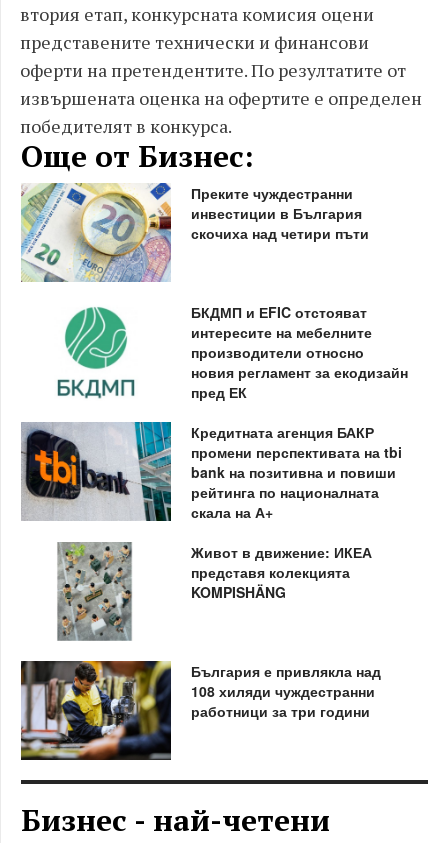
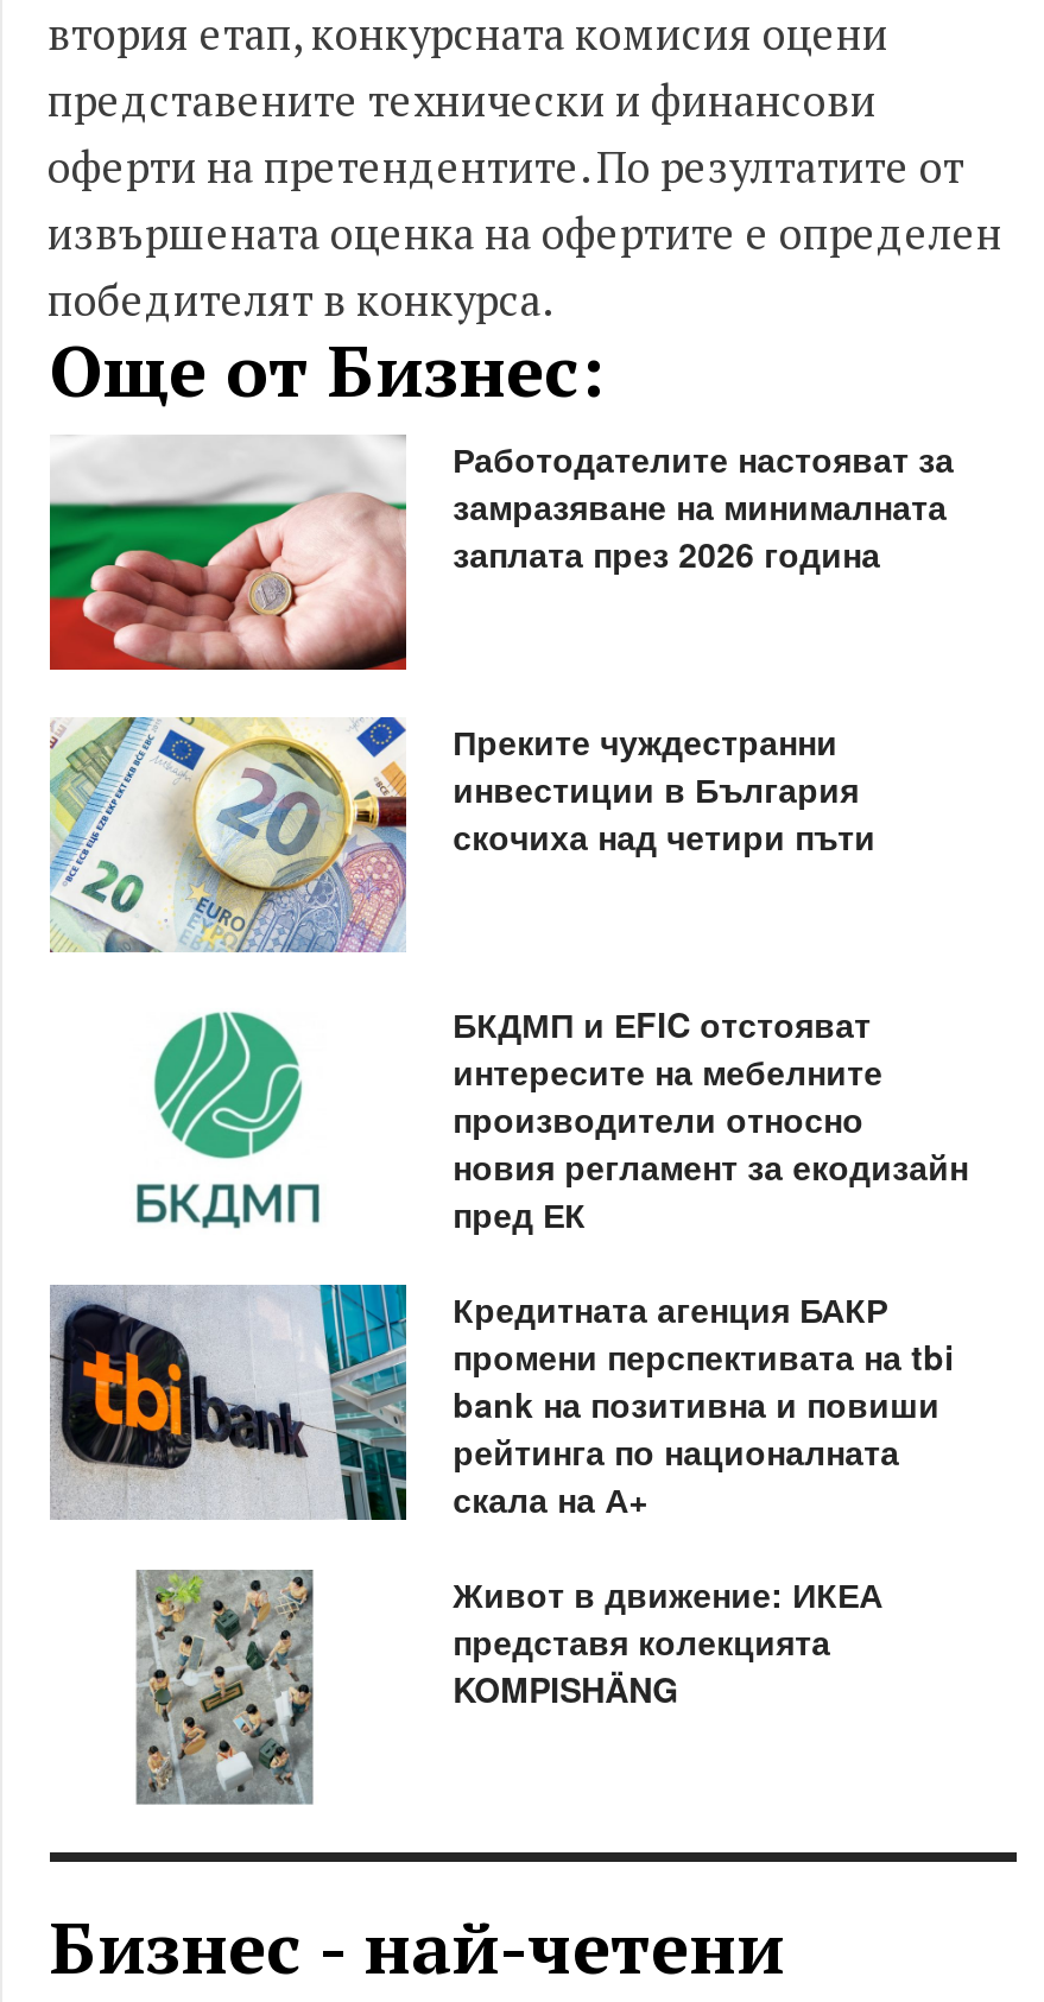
none -> [48,435,954,672] [image] | Работодателите настояват за | замразяване на минималната | заплата през 2026 година
moved [20,181,408,602] -> [48,712,968,1712]: [image] | Преките чуждестранни | инвестиции в България | ... | представя колекцията | KOMPISHÄNG
[20,660,381,761] [image] | България е привлякла над | 108 хиляди чуждестранни | работници за три години -> none

